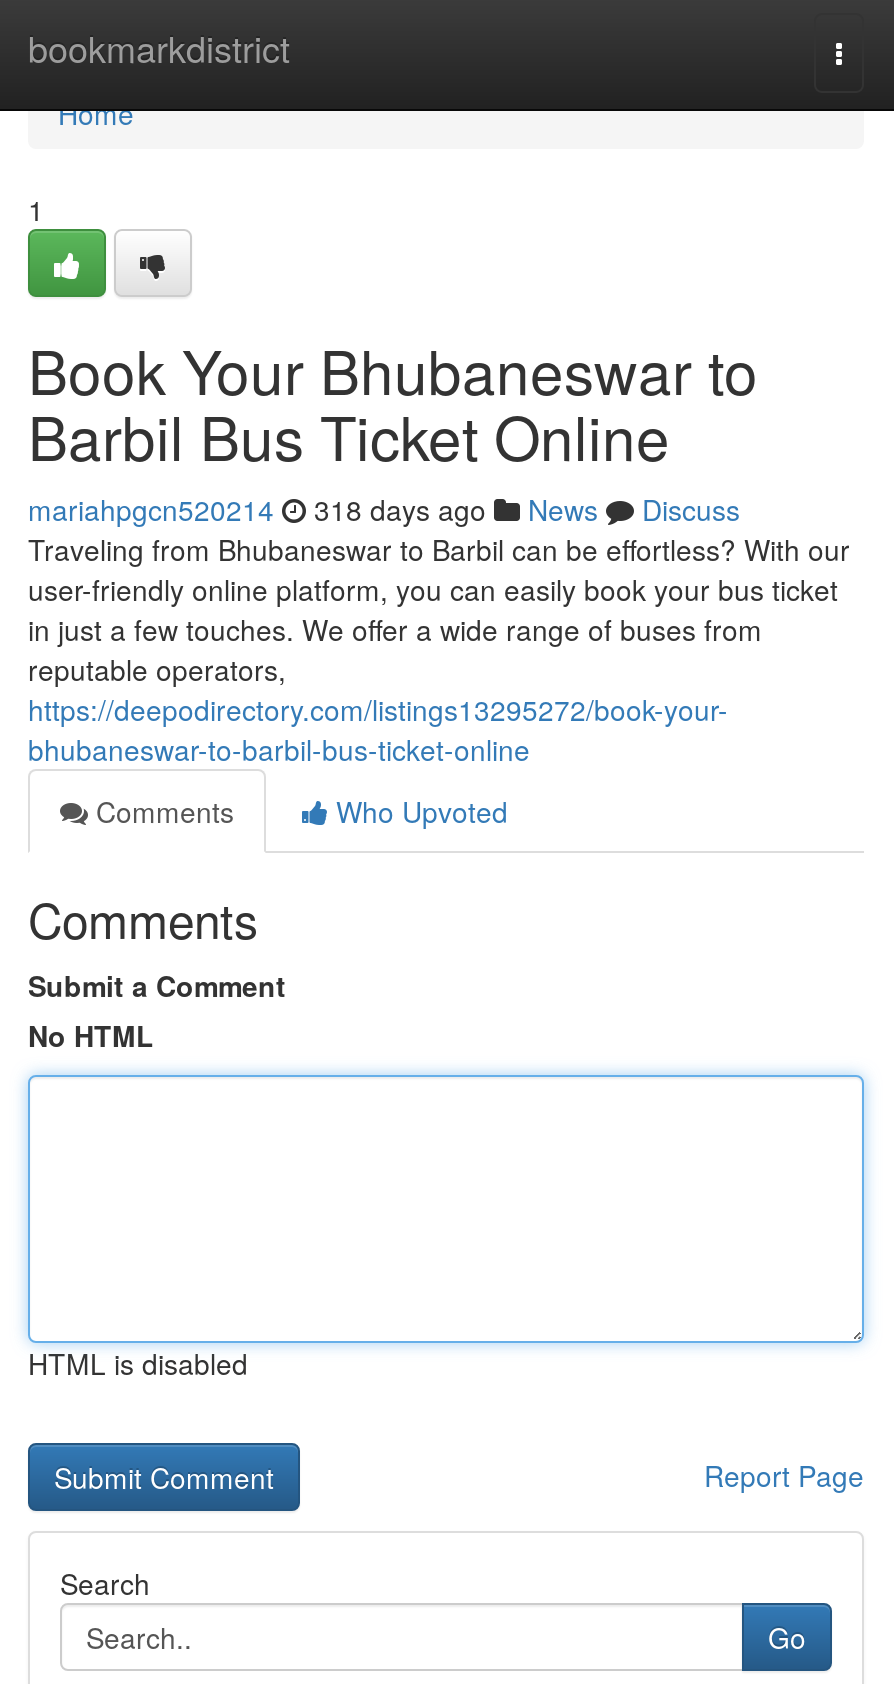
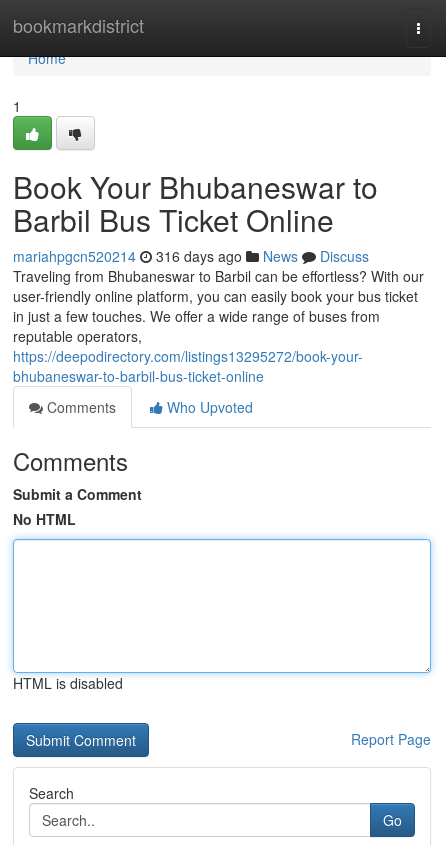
[28,489,740,529] mariahpgcn520214 318 days ago News Discuss -> [13,246,369,266] mariahpgcn520214 316 days ago News Discuss

